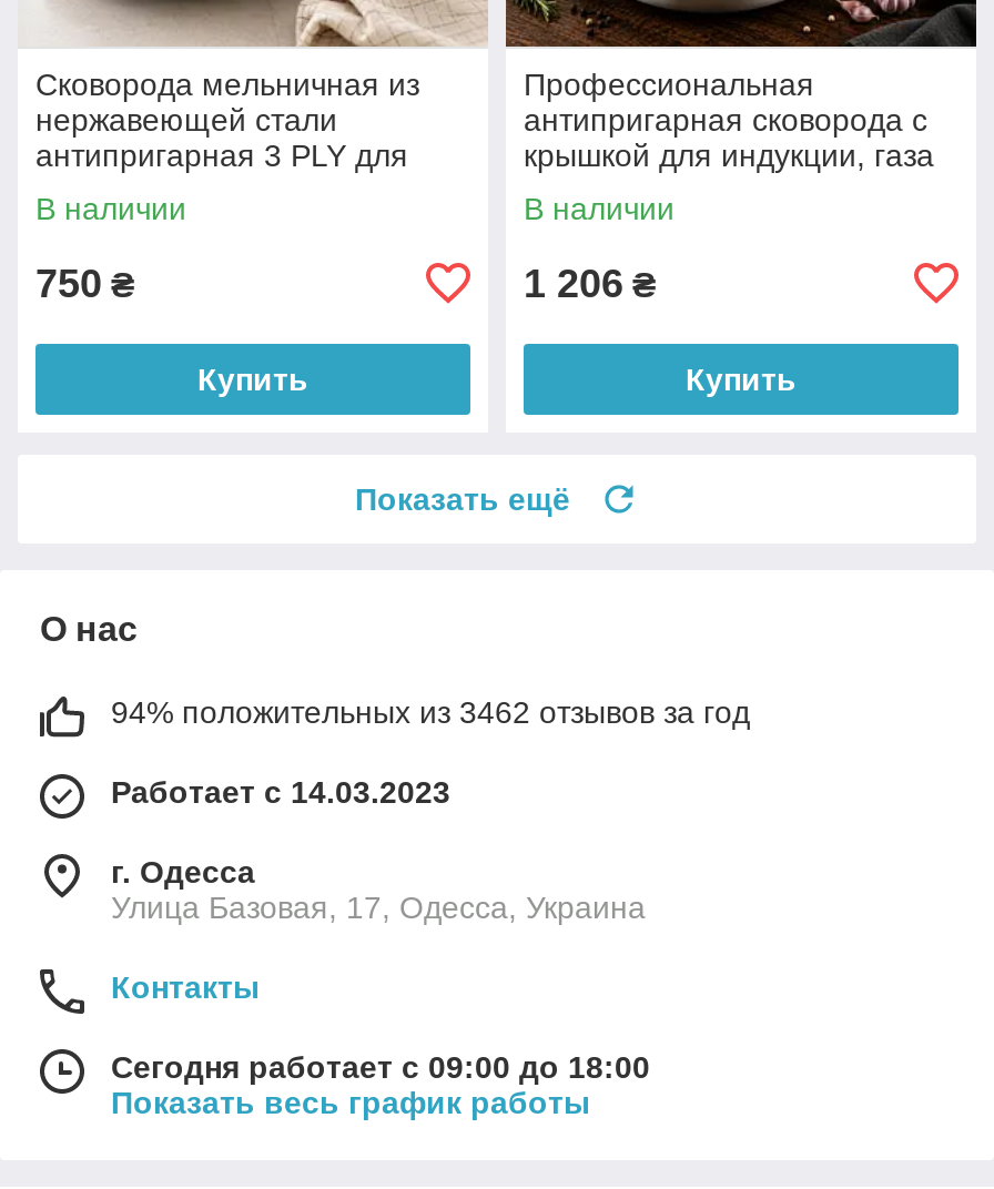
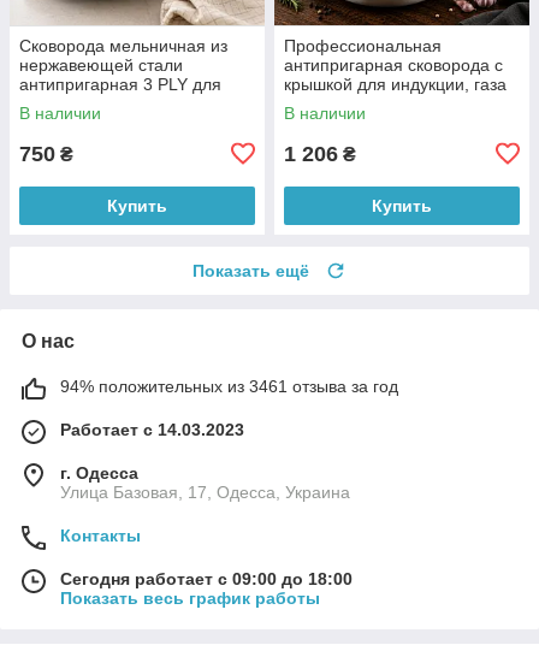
[111,694,750,729] 94% положительных из 3462 отзывов за год -> [60,376,398,396] 94% положительных из 3461 отзыва за год

